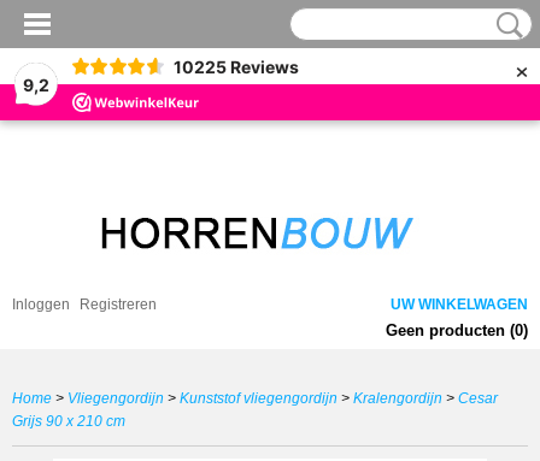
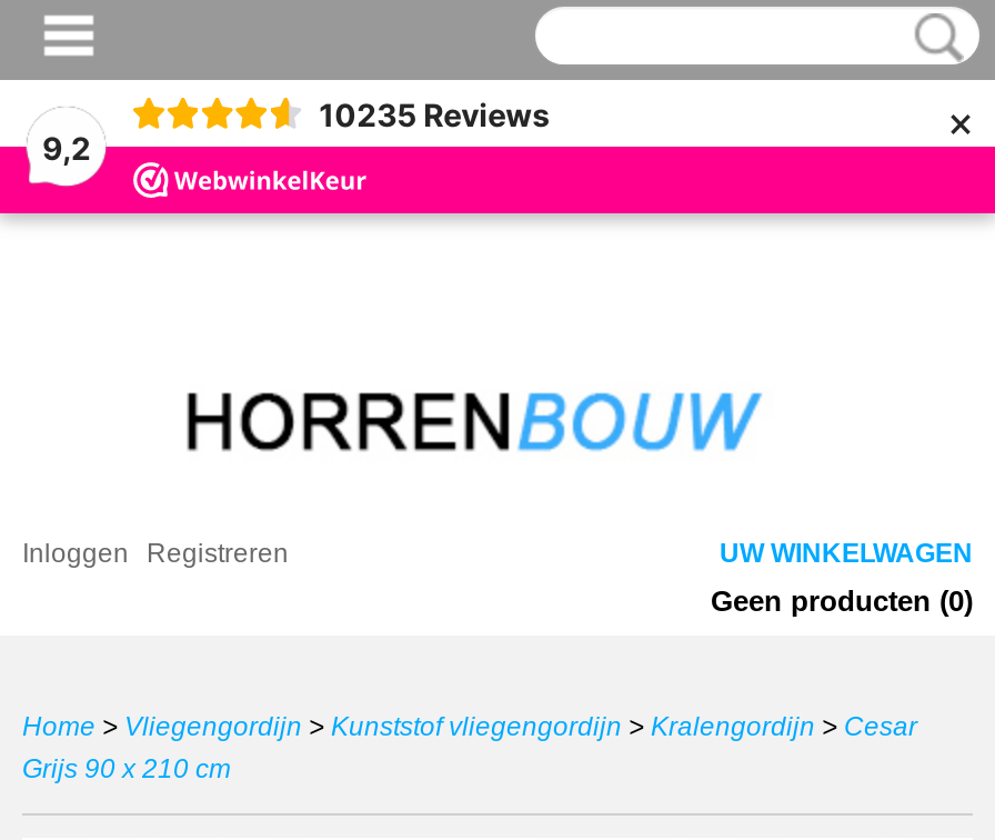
[173,56,298,76] 10225 Reviews -> [319,94,550,132] 10235 Reviews

